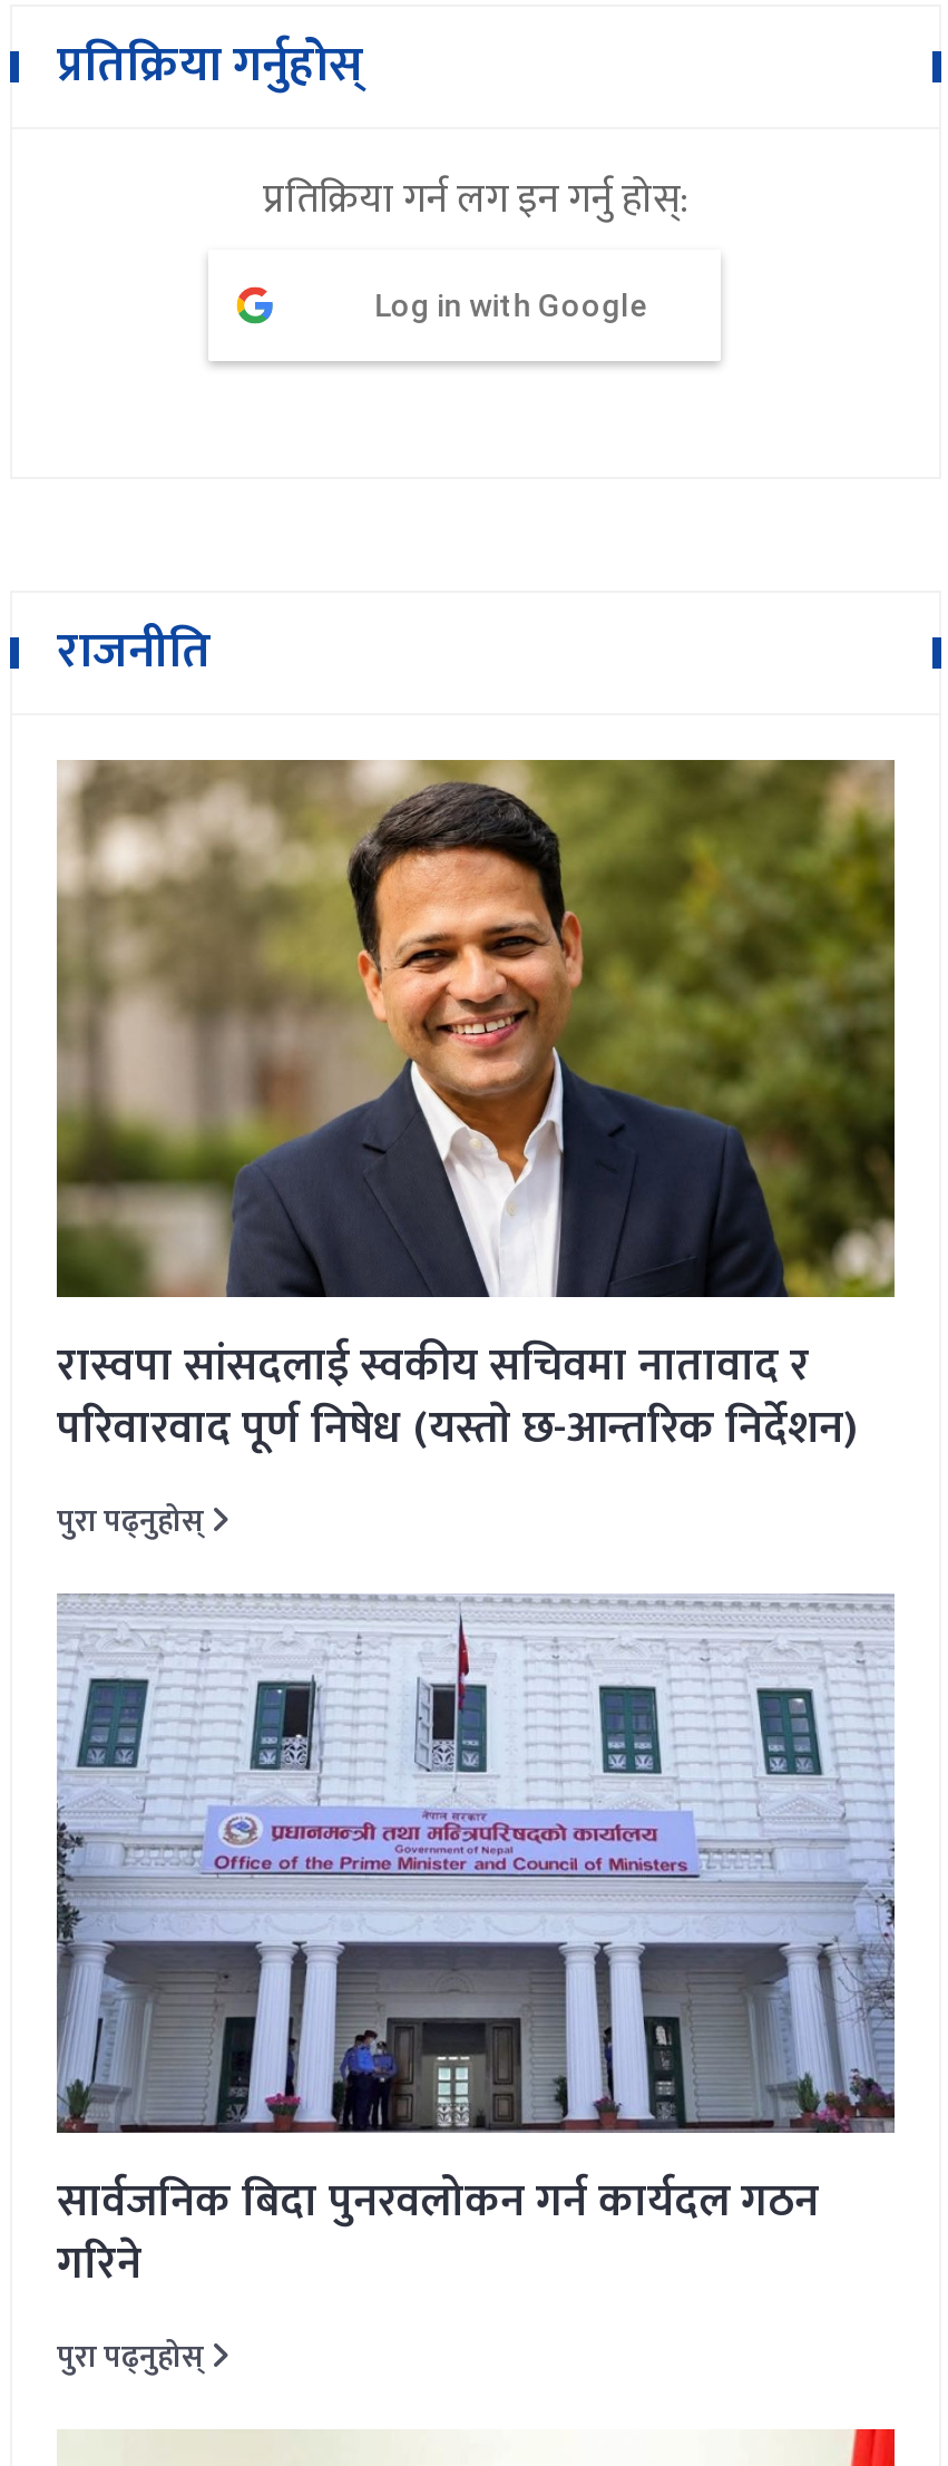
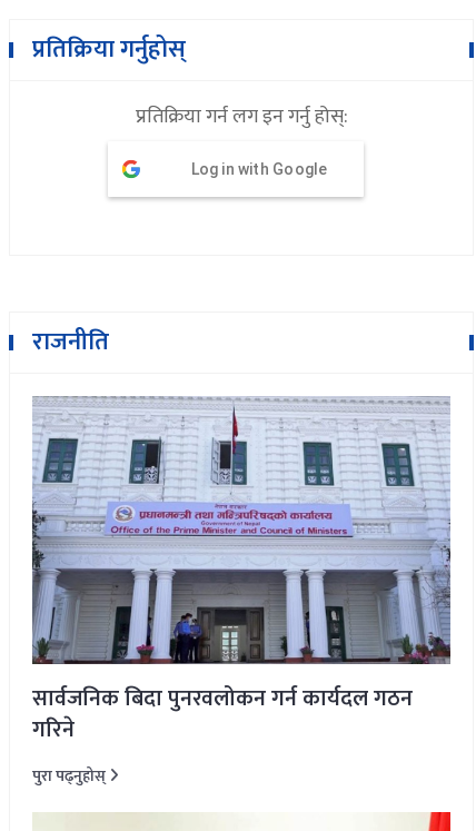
[55,758,897,1548] [image] | रास्वपा सांसदलाई स्वकीय सचिवमा नातावाद र | परिवारवाद पूर्ण निषेध (यस्ताे छ-आन्तरिक निर्देशन) | पुरा पढ्नुहोस् -> none

